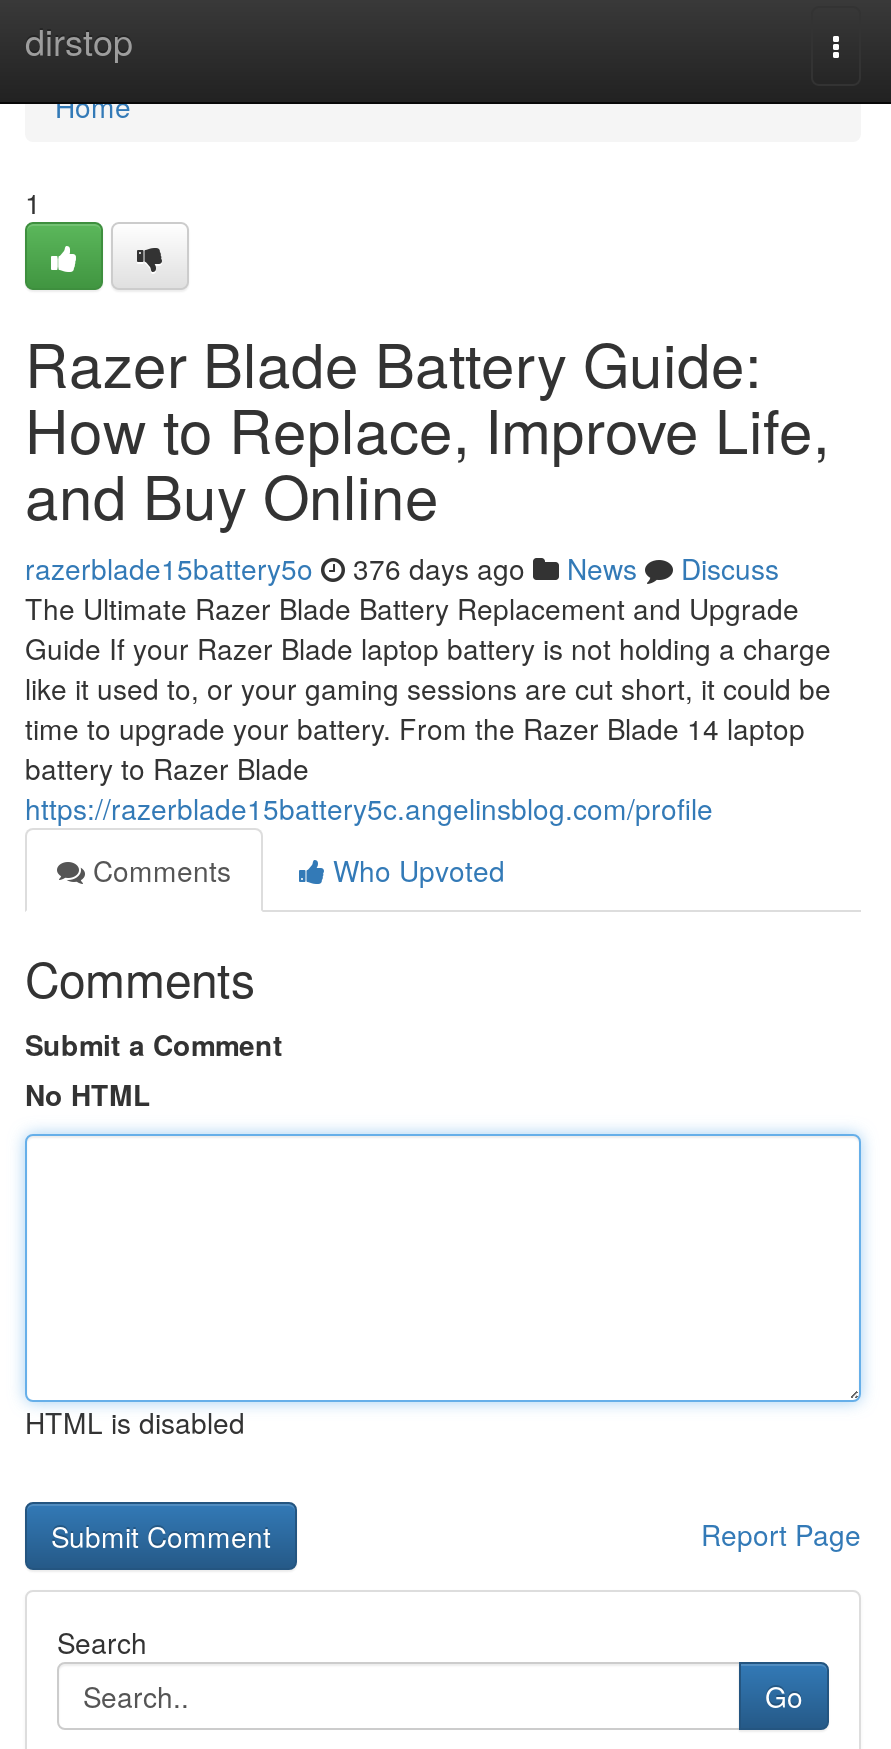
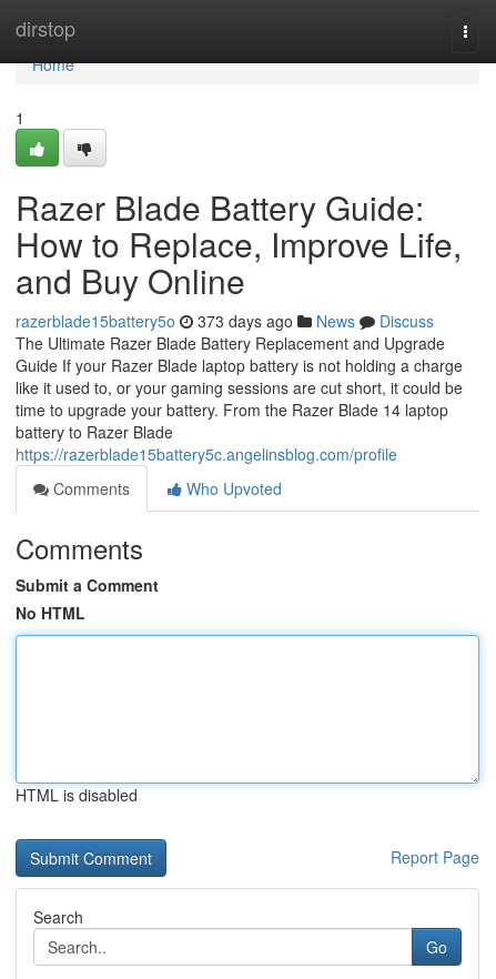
[25,548,779,588] razerblade15battery5o 376 days ago News Discuss -> [16,310,434,332] razerblade15battery5o 373 days ago News Discuss

